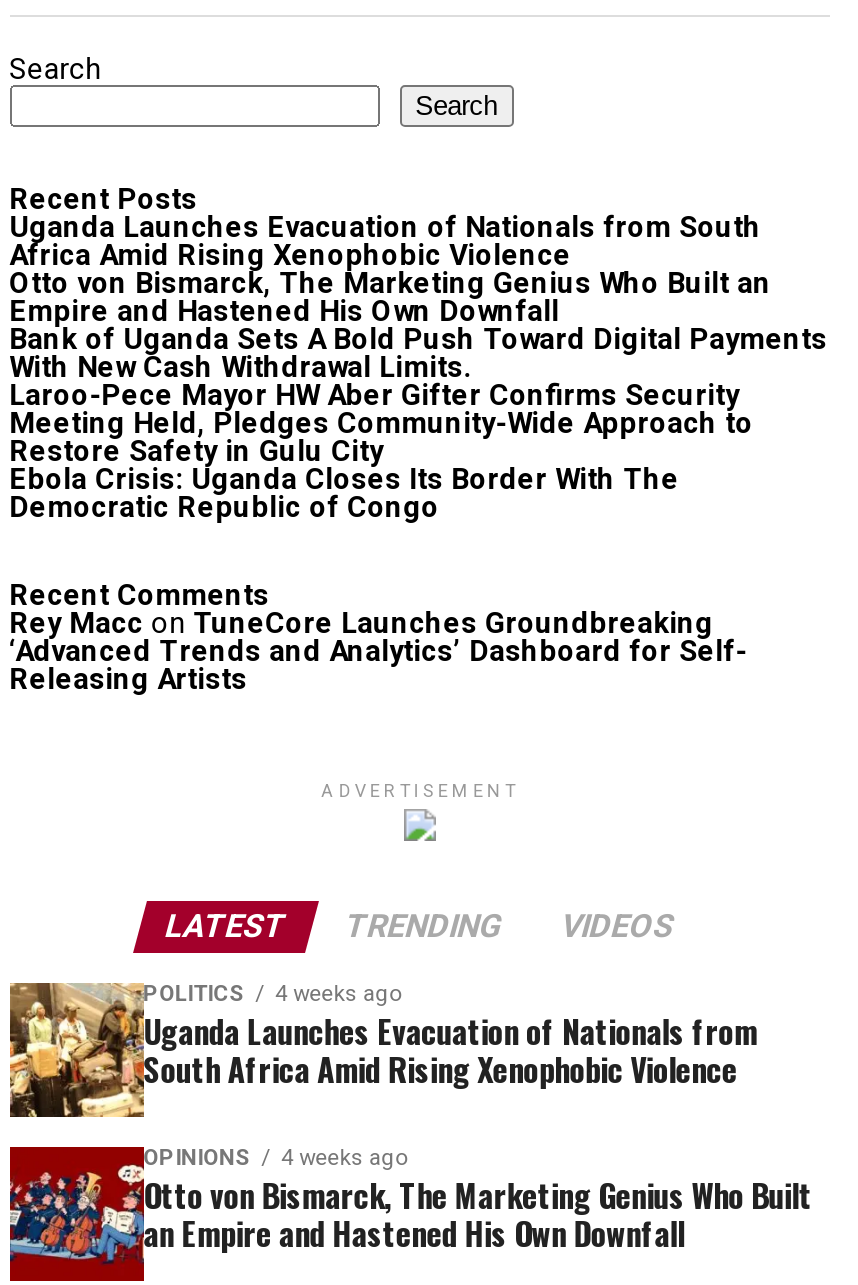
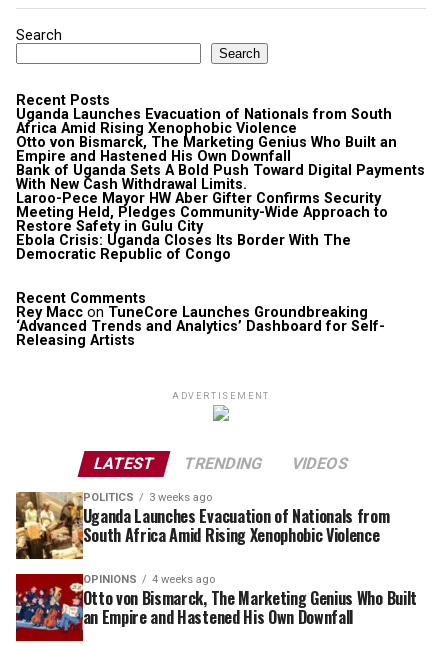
[143,982,401,1008] POLITICS 4 weeks ago -> [83,491,212,504] POLITICS 3 weeks ago

